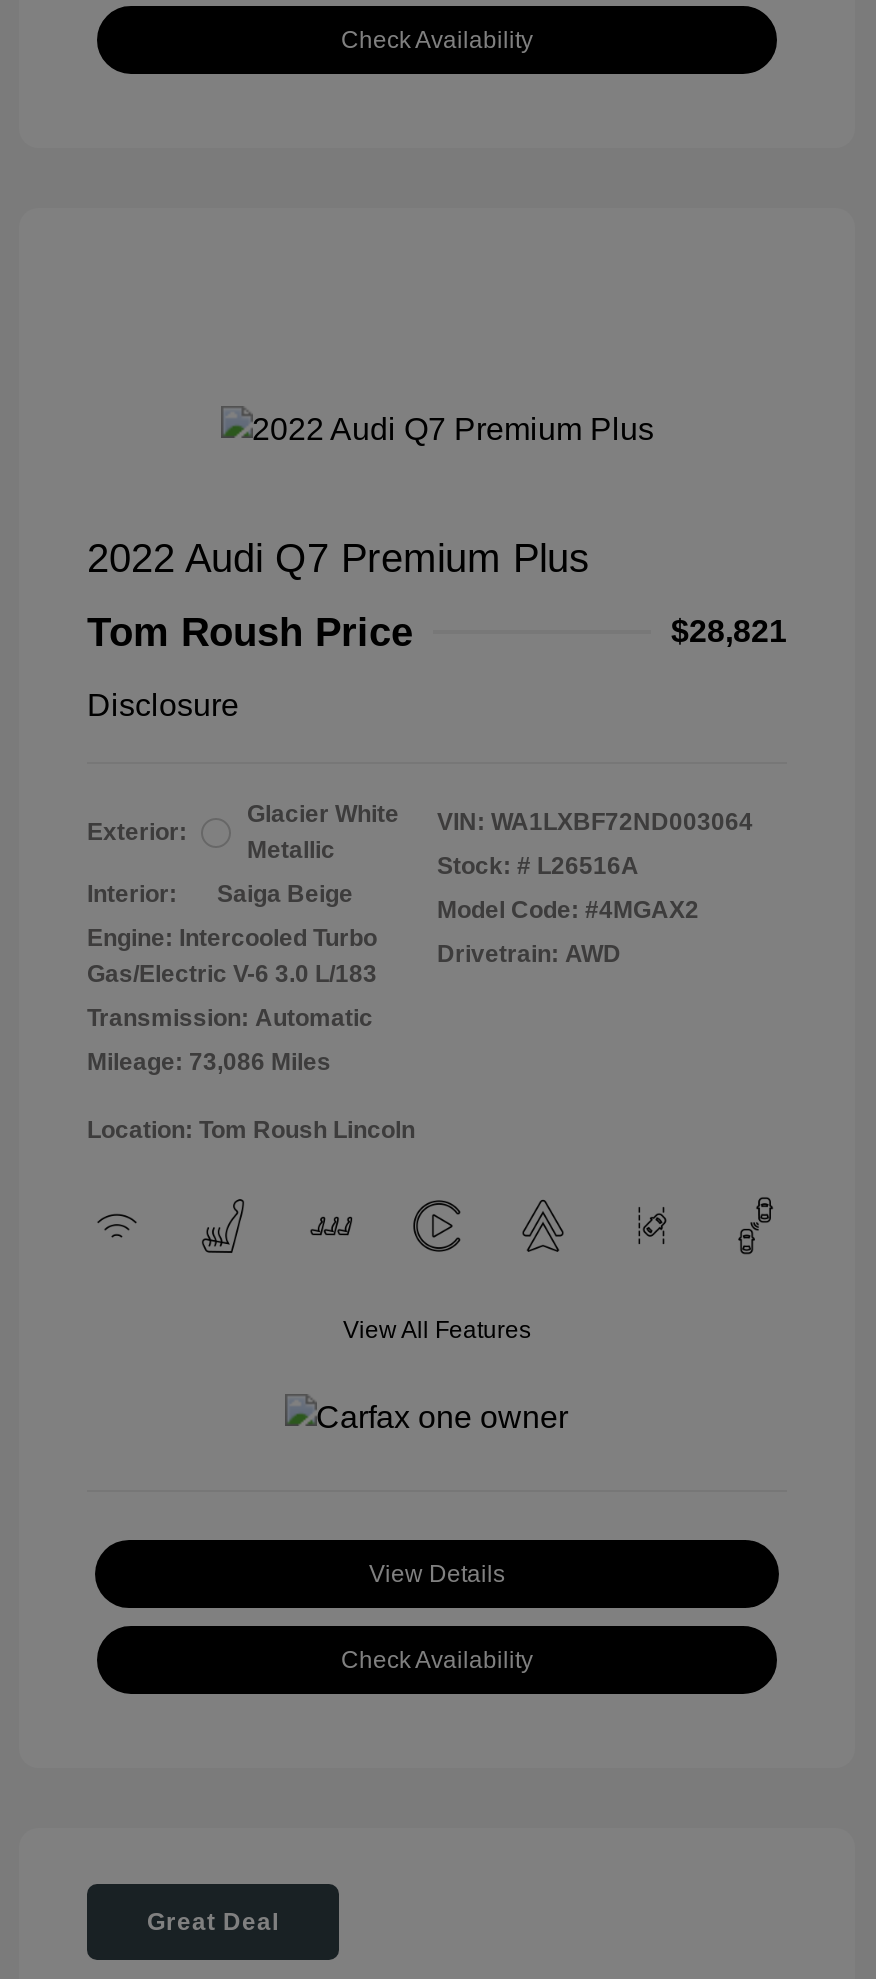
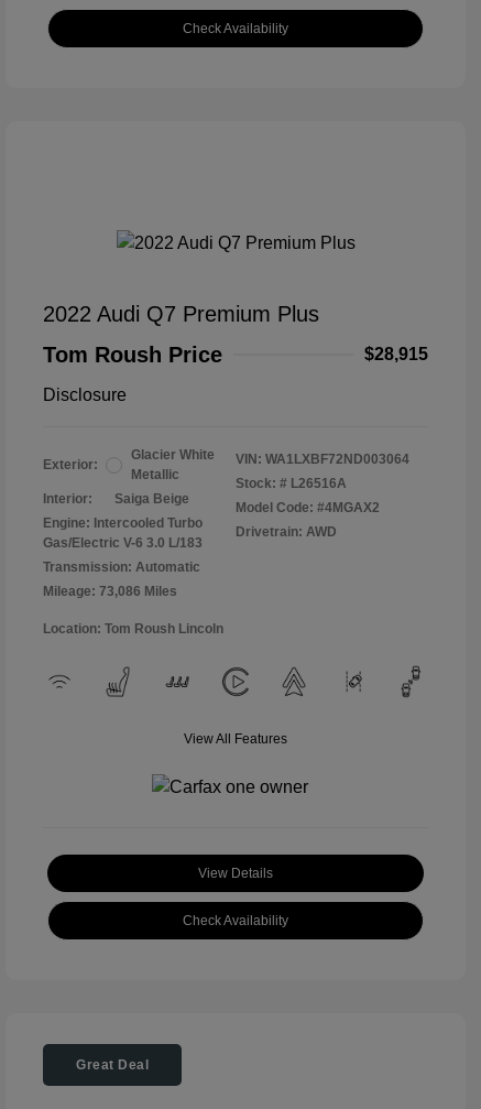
[671,614,787,648] $28,821 -> [364,345,428,363] $28,915

